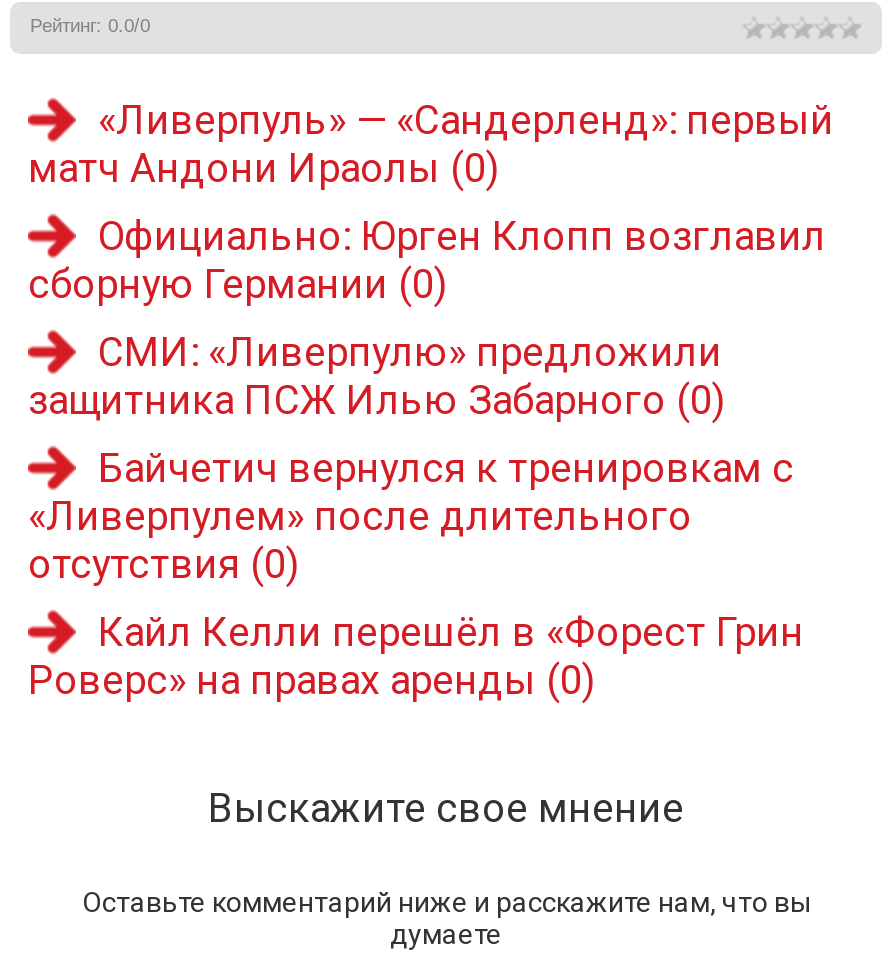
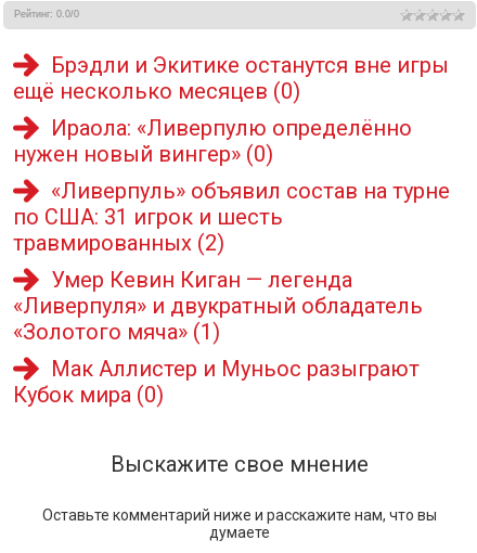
[28,96,834,704] «Ливерпуль» — «Сандерленд»: первый | матч Андони Ираолы (0) | Официально: Юрген Клопп возглавил | сборную Германии (0) | СМИ: «Ливерпулю» предложили | защитника ПСЖ Илью Забарного (0) | Байчетич вернулся к тренировкам с | «Ливерпулем» после длительного | отсутствия (0) | Кайл Келли перешёл в «Форест Грин | Роверс» на правах аренды (0) -> [13,52,450,408] Брэдли и Экитике останутся вне игры | ещё несколько месяцев (0) | Ираола: «Ливерпулю определённо | нужен новый вингер» (0) | «Ливерпуль» объявил состав на турне | по США: 31 игрок и шесть | травмированных (2) | Умер Кевин Киган — легенда | «Ливерпуля» и двукратный обладатель | «Золотого мяча» (1) | Мак Аллистер и Муньос разыграют | Кубок мира (0)

